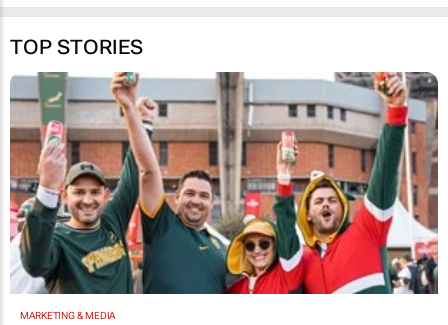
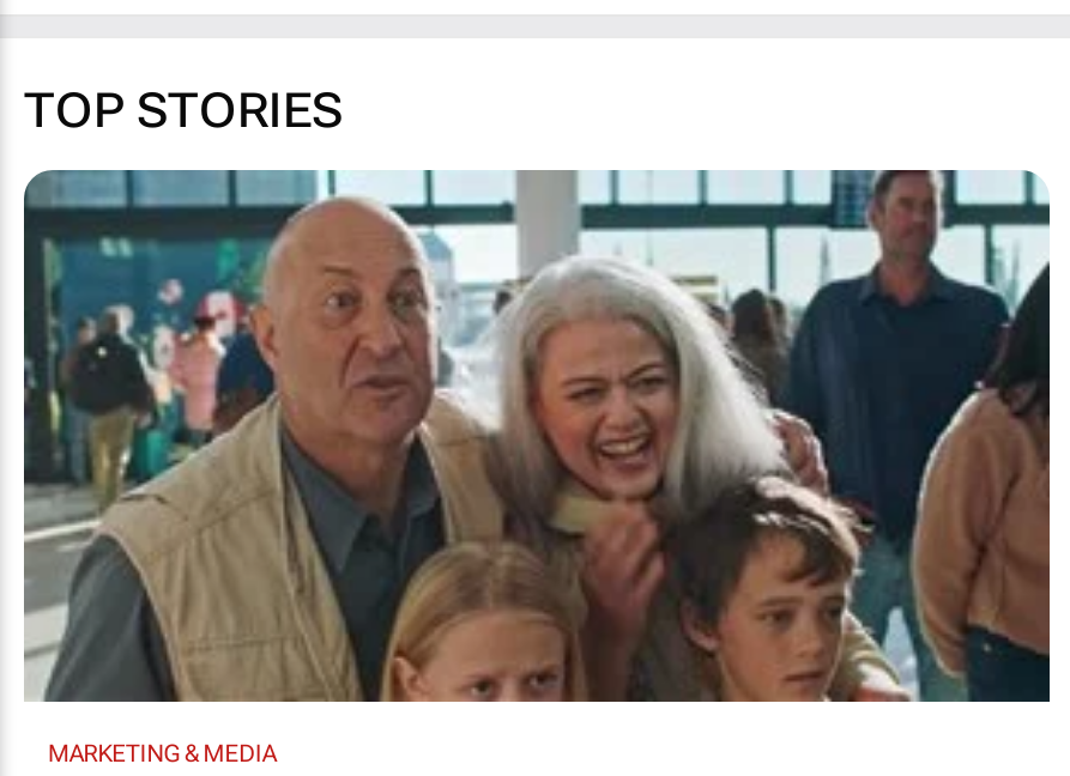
[9,71,439,295] [image] -> [22,168,1052,704] [image]

